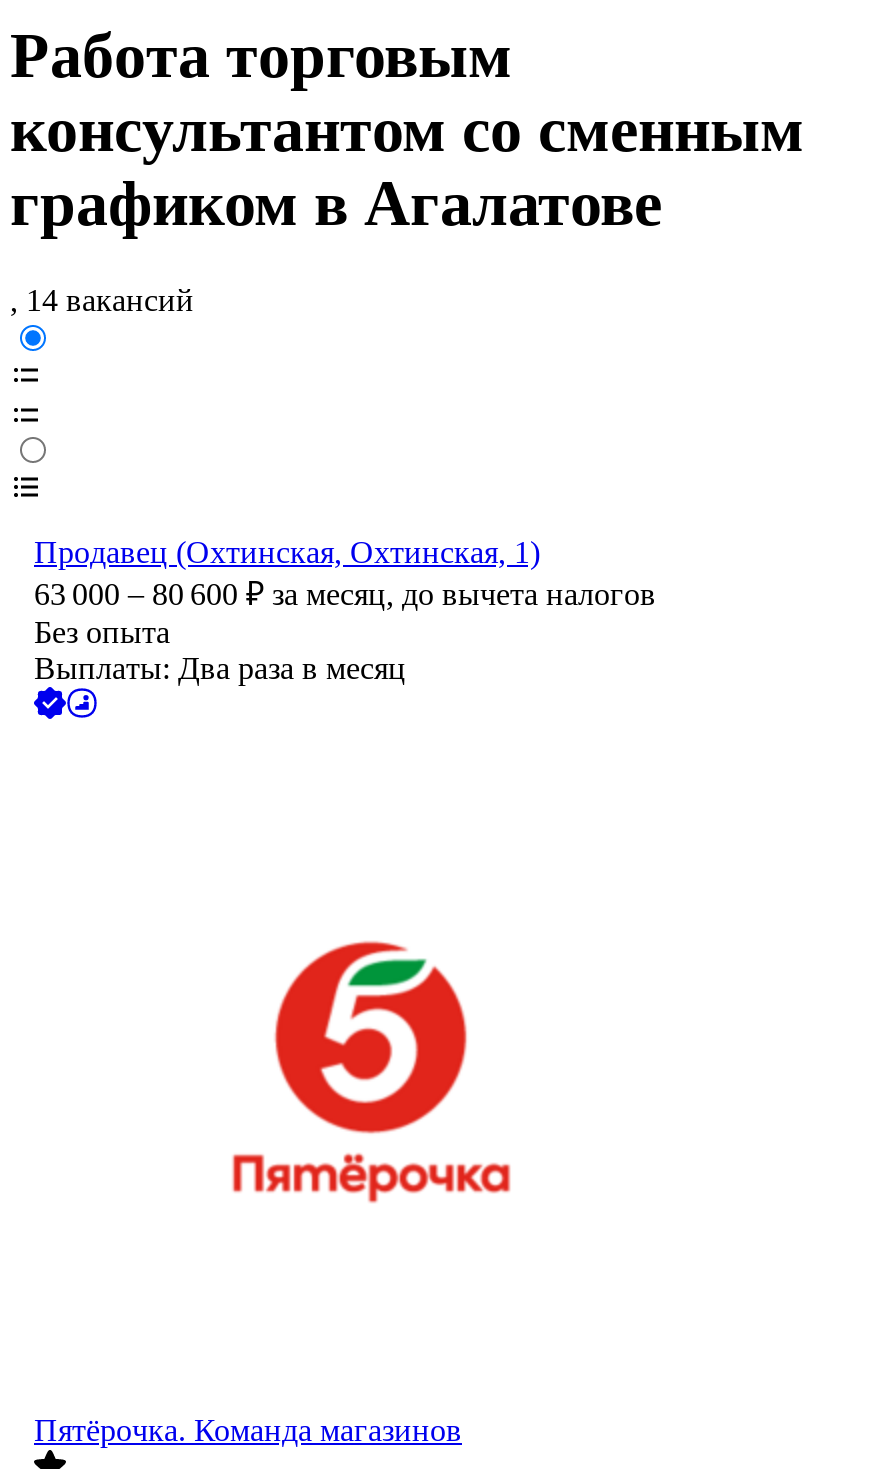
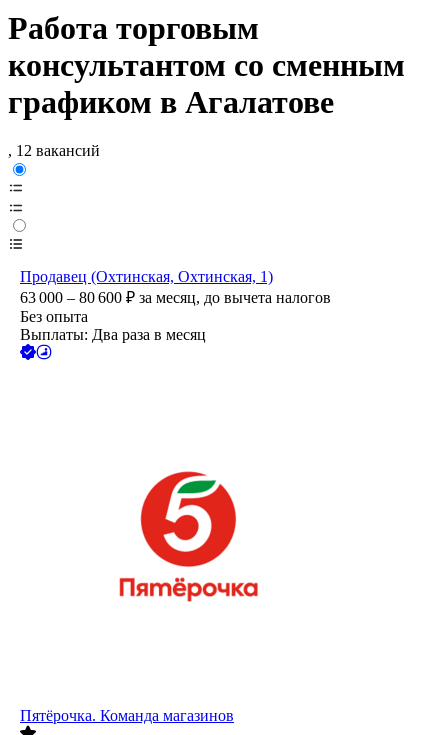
[10,284,194,318] , 14 вакансий -> [8,142,100,159] , 12 вакансий

